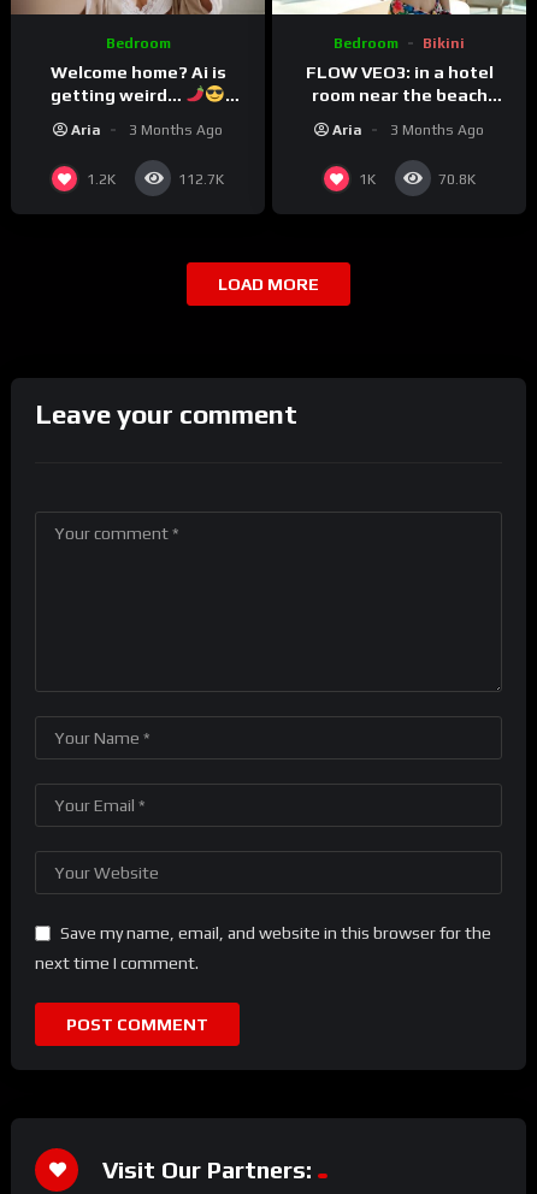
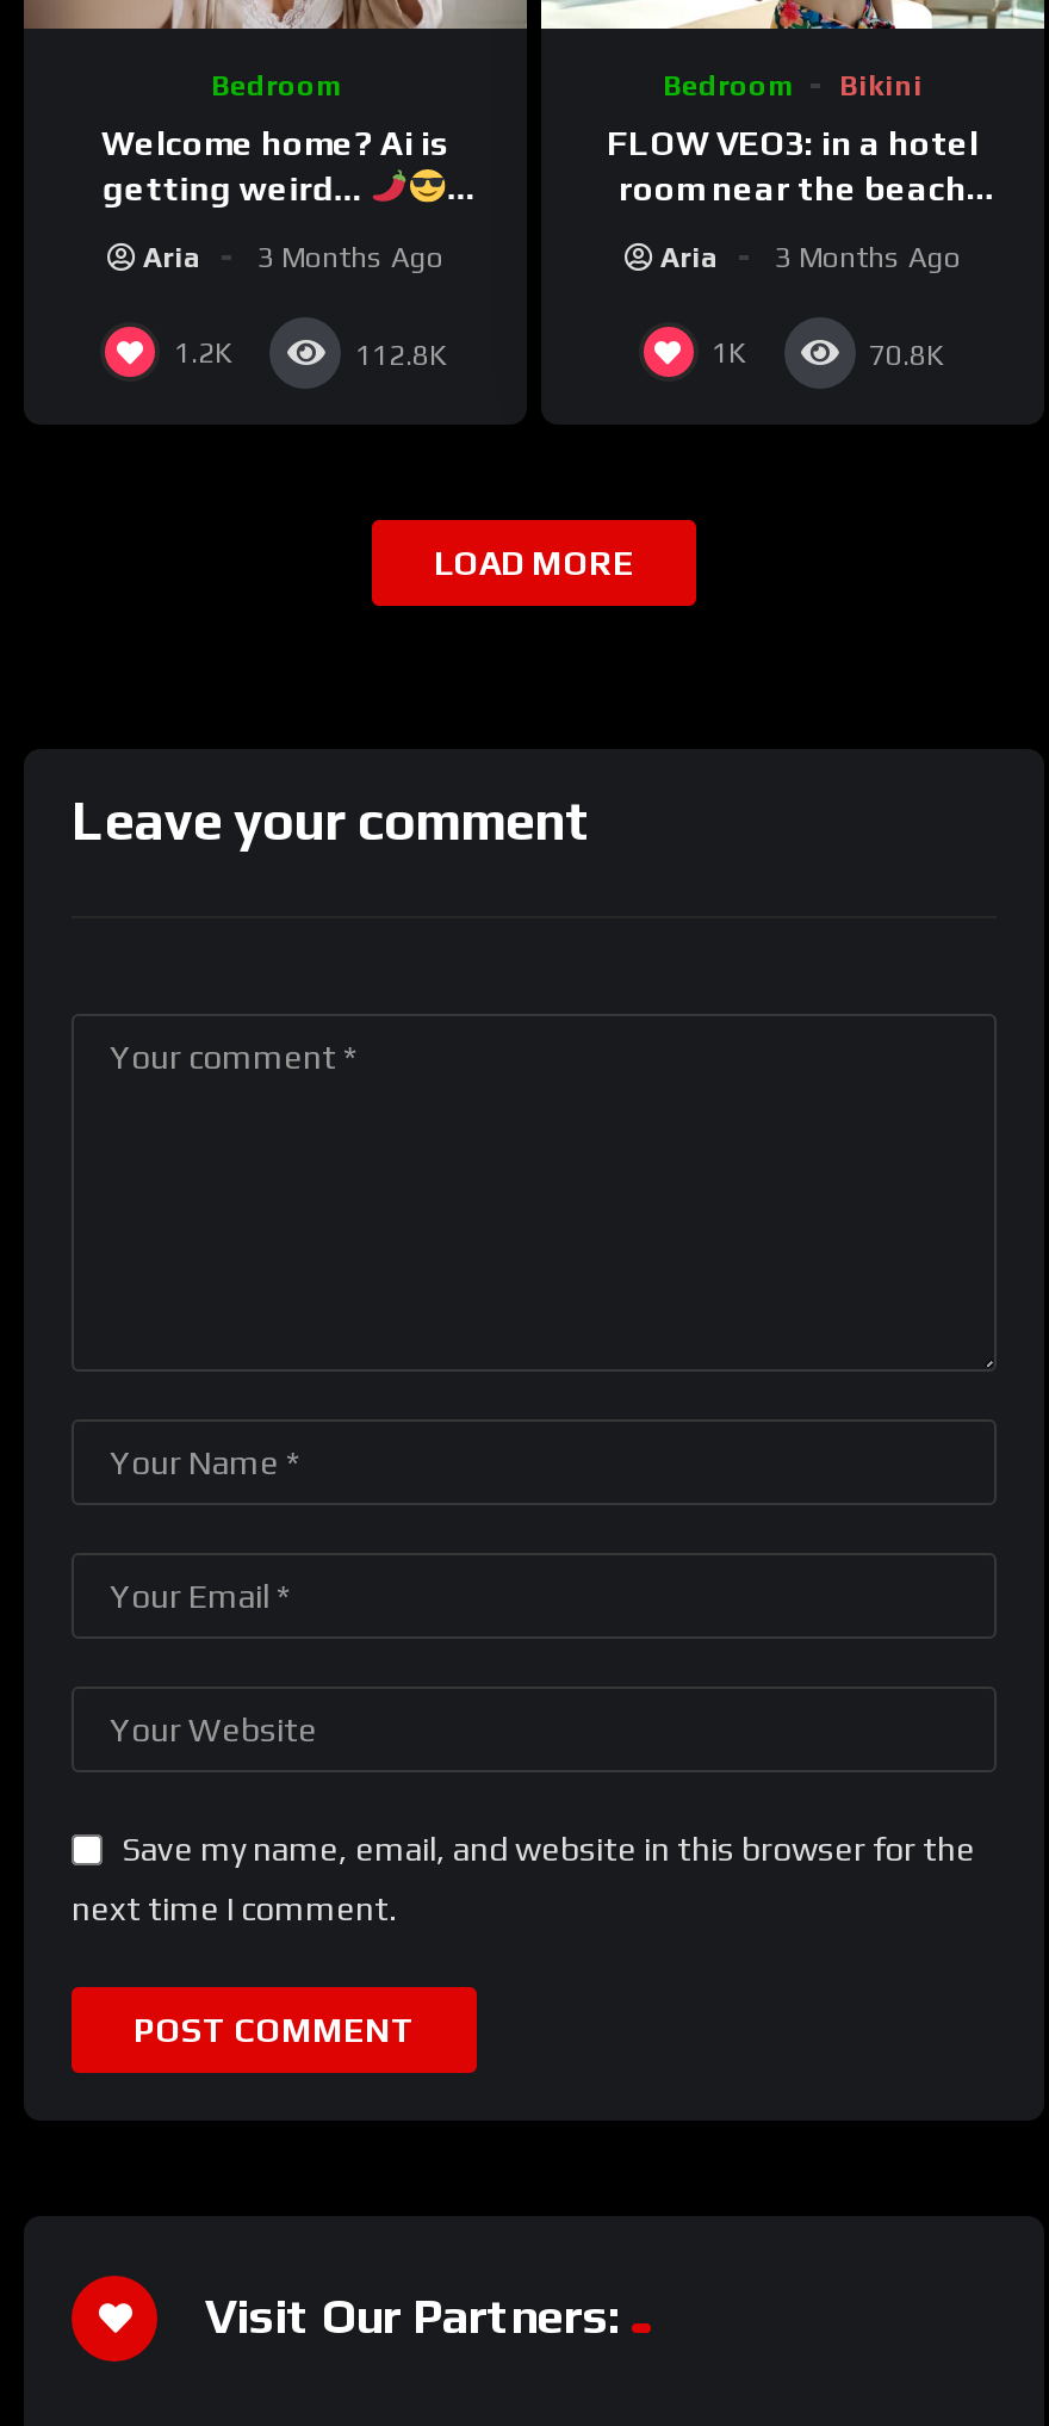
[178,171,224,188] 112.7K -> [355,338,446,372] 112.8K

